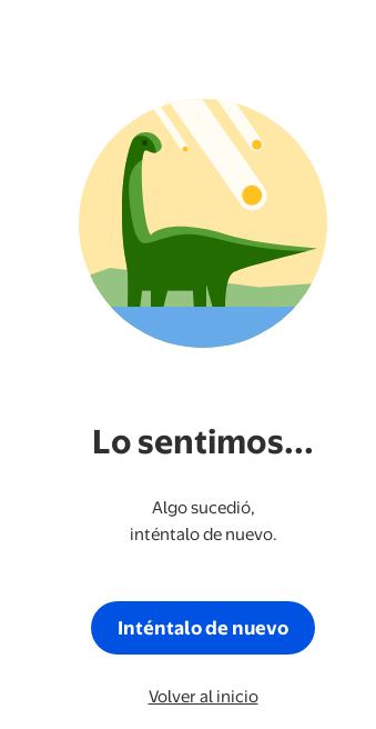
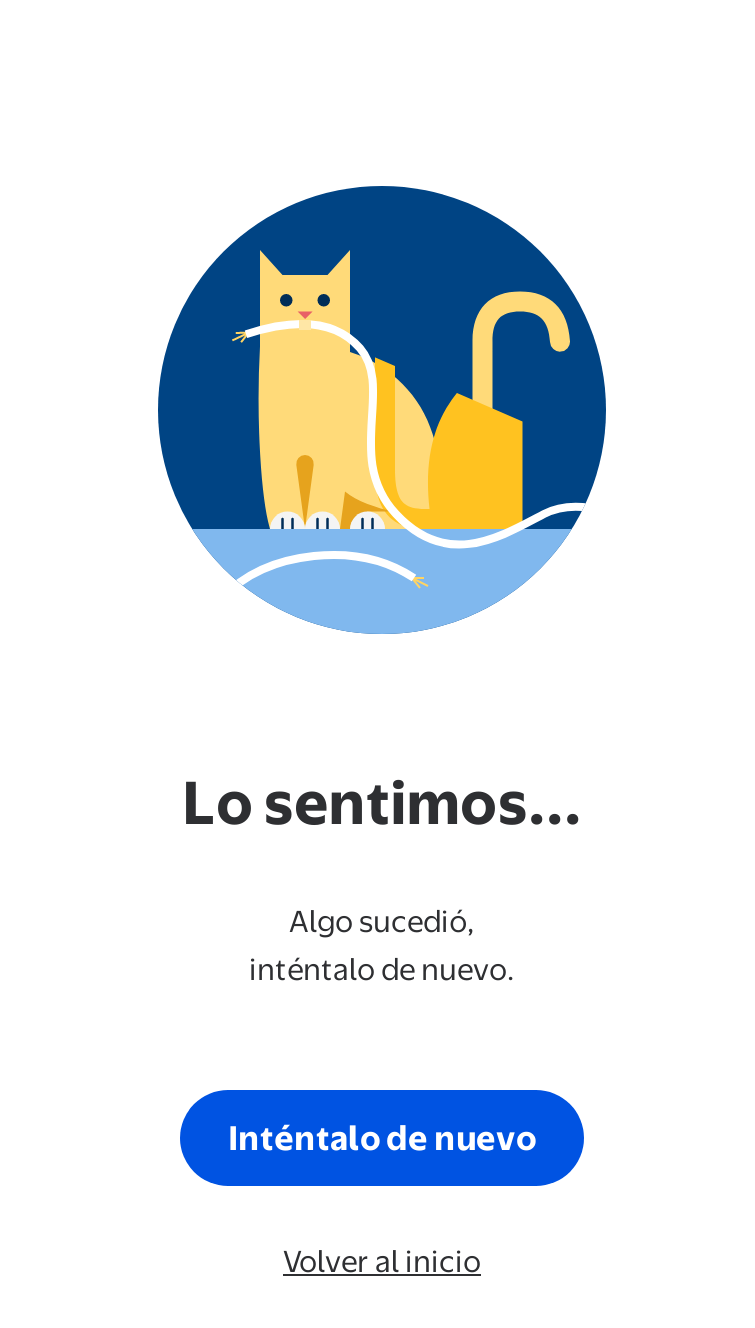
[79,99,327,322] [image] -> [156,184,608,590] [image]

